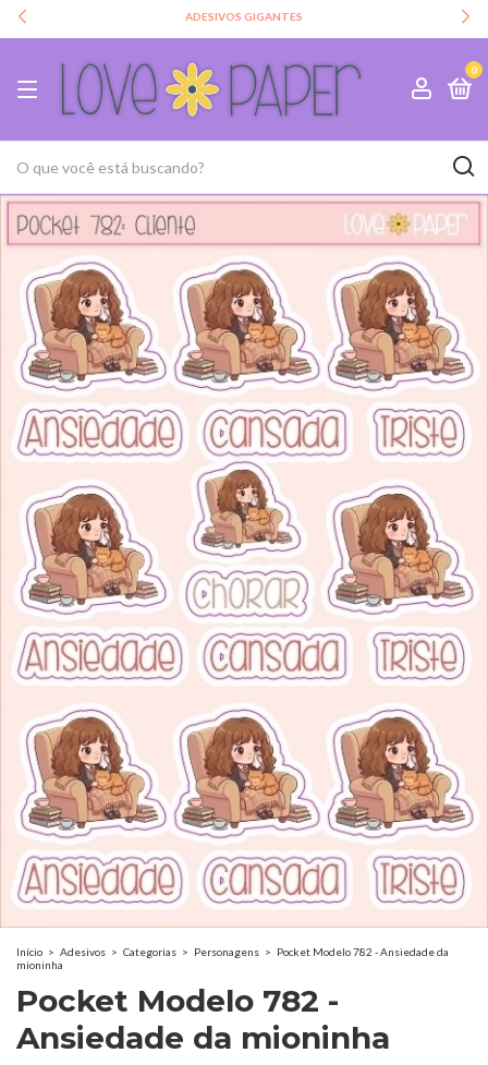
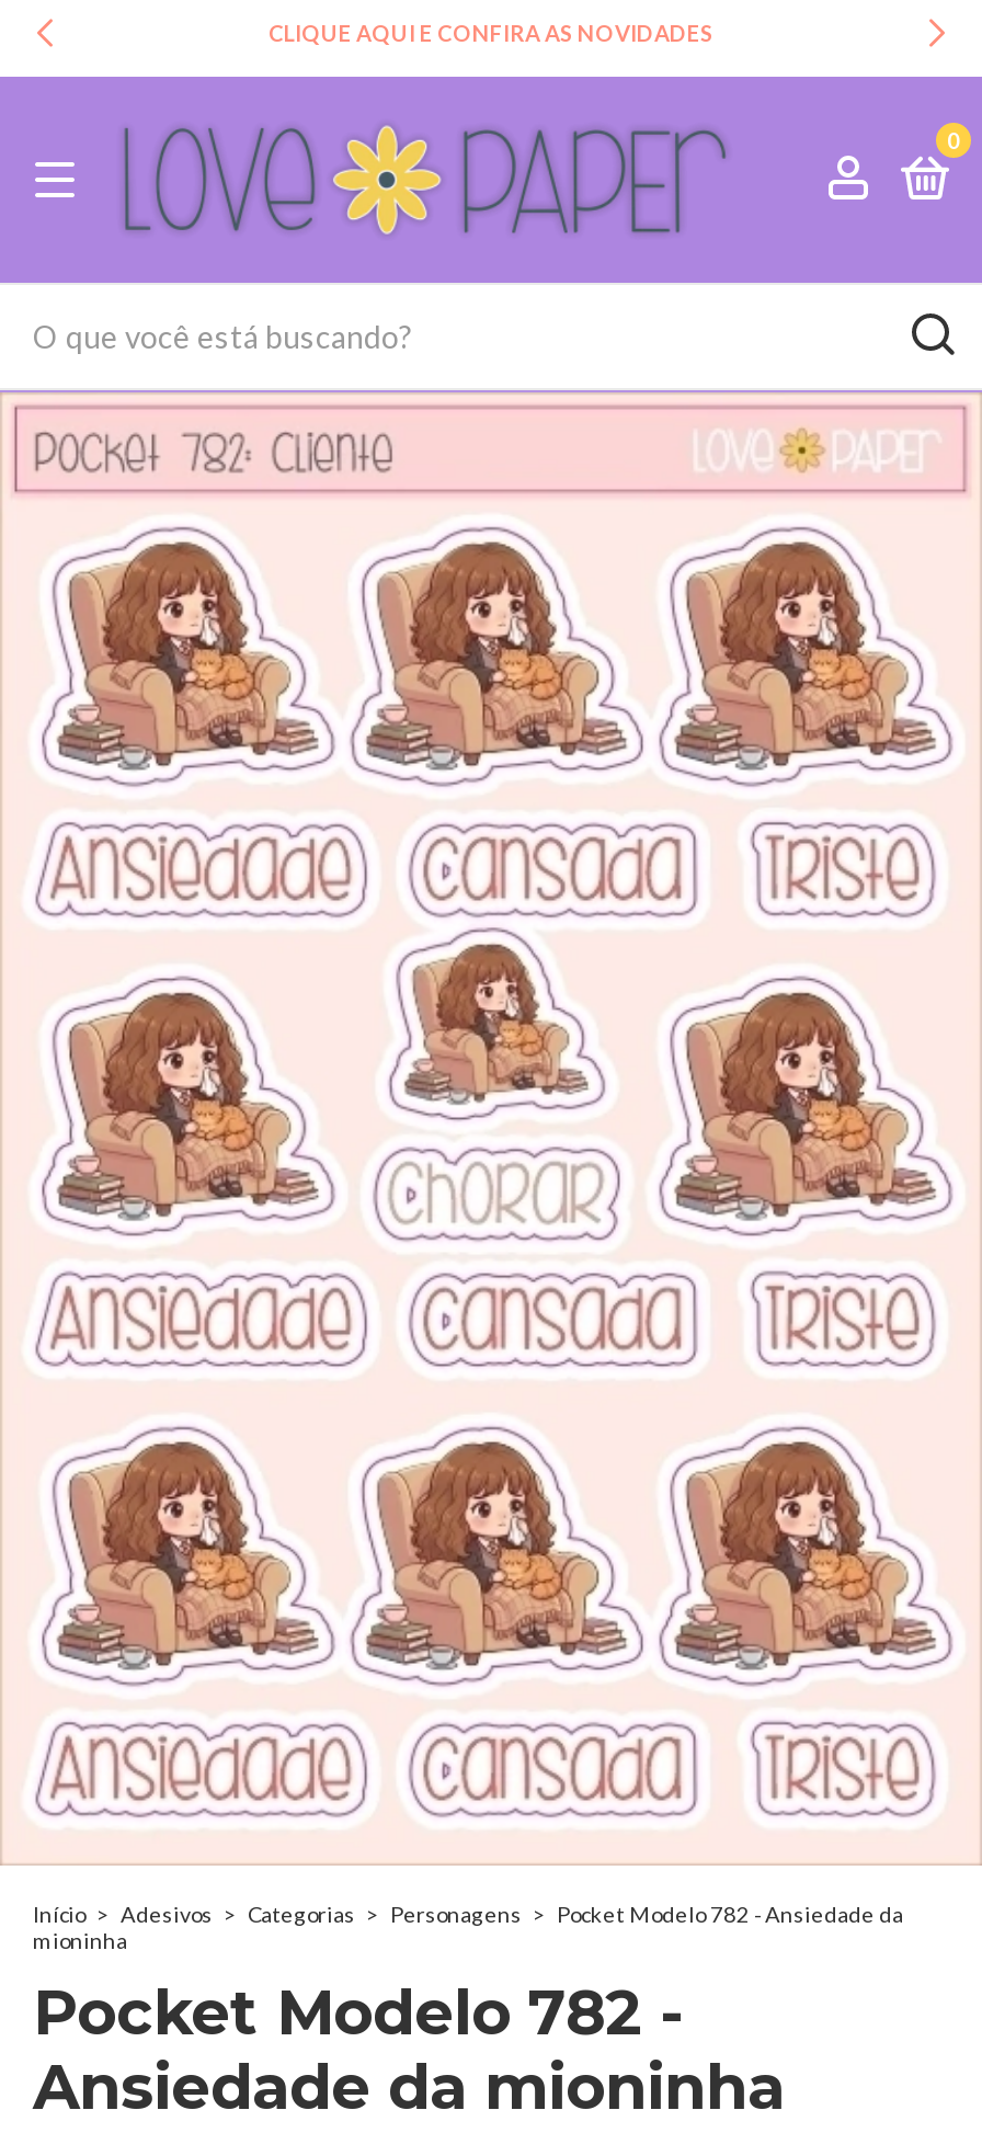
[185,10,303,23] ADESIVOS GIGANTES -> [269,20,713,46] CLIQUE AQUI E CONFIRA AS NOVIDADES

